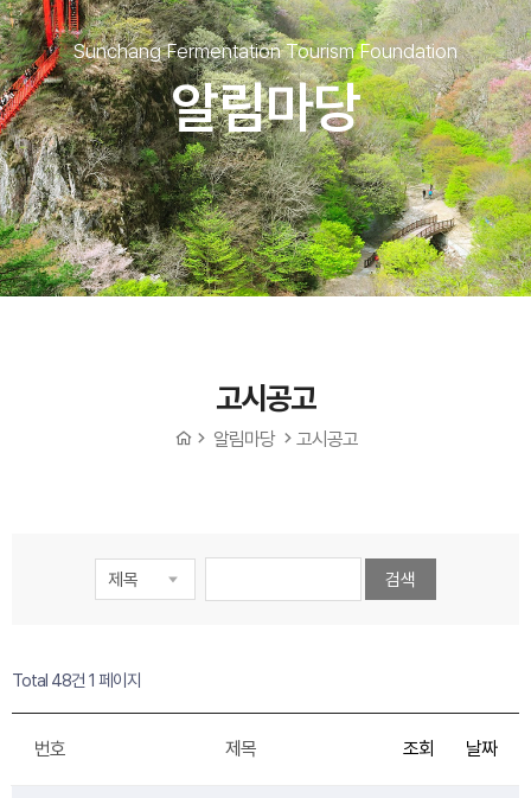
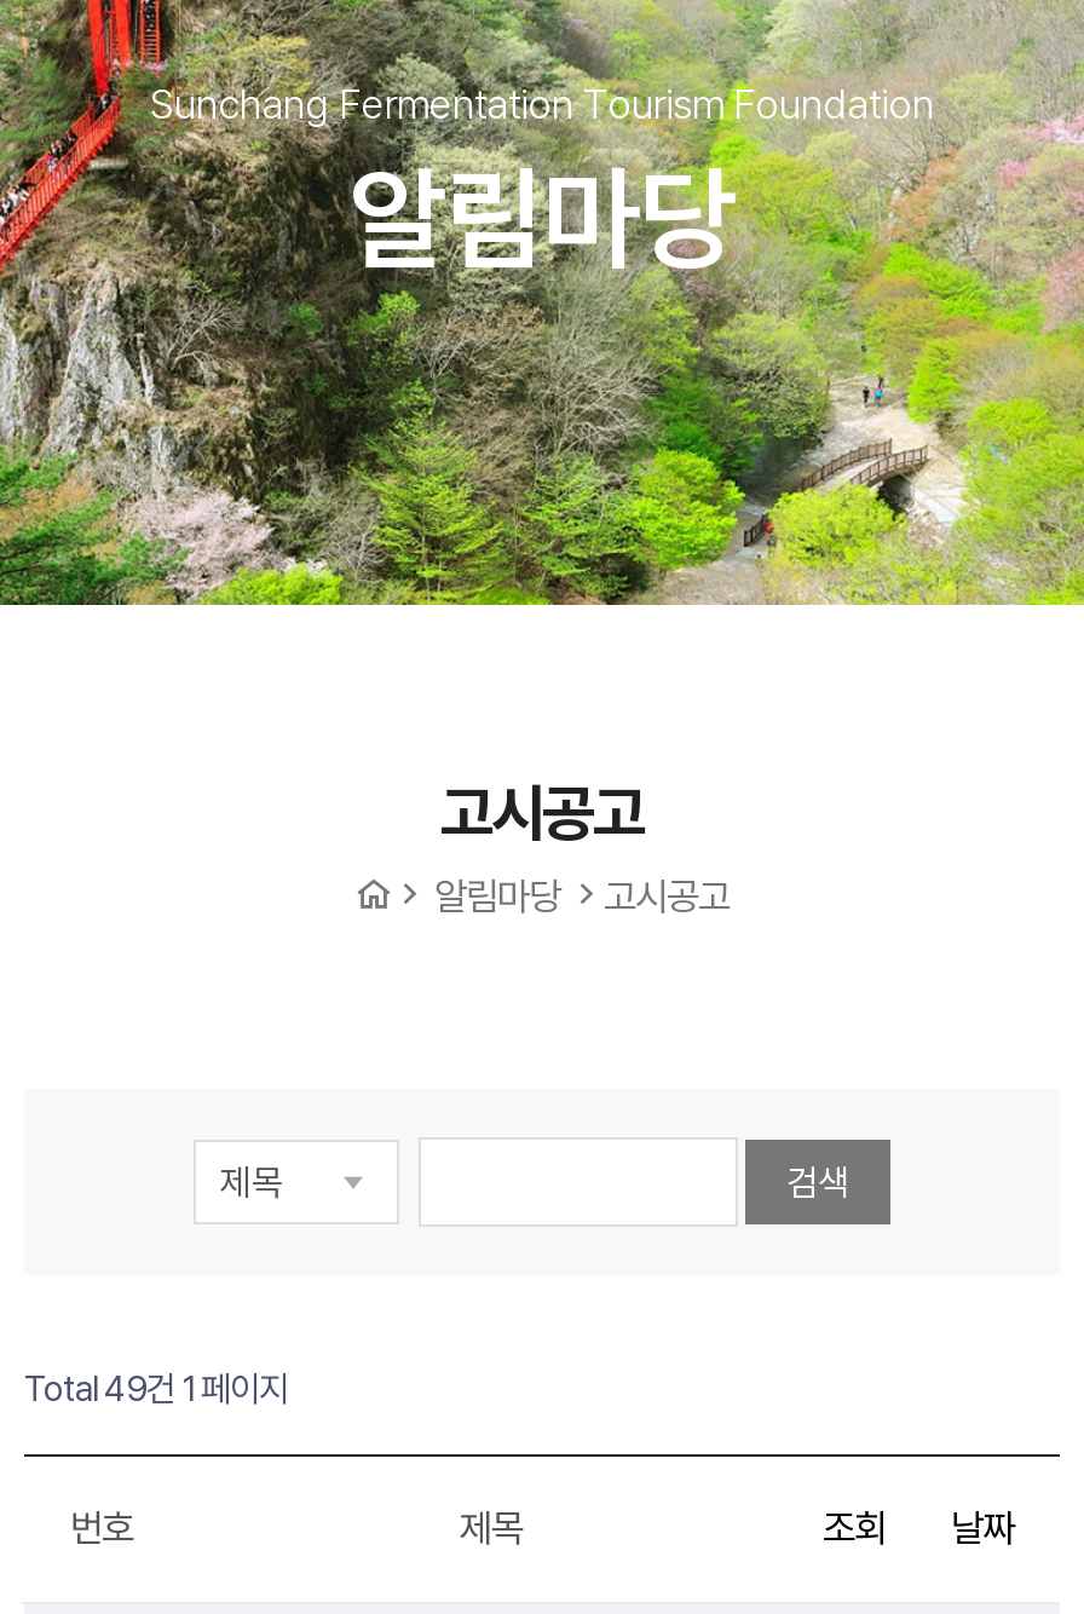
[12,670,141,690] Total 48건 1 페이지 -> [24,1367,288,1408] Total 49건 1 페이지

